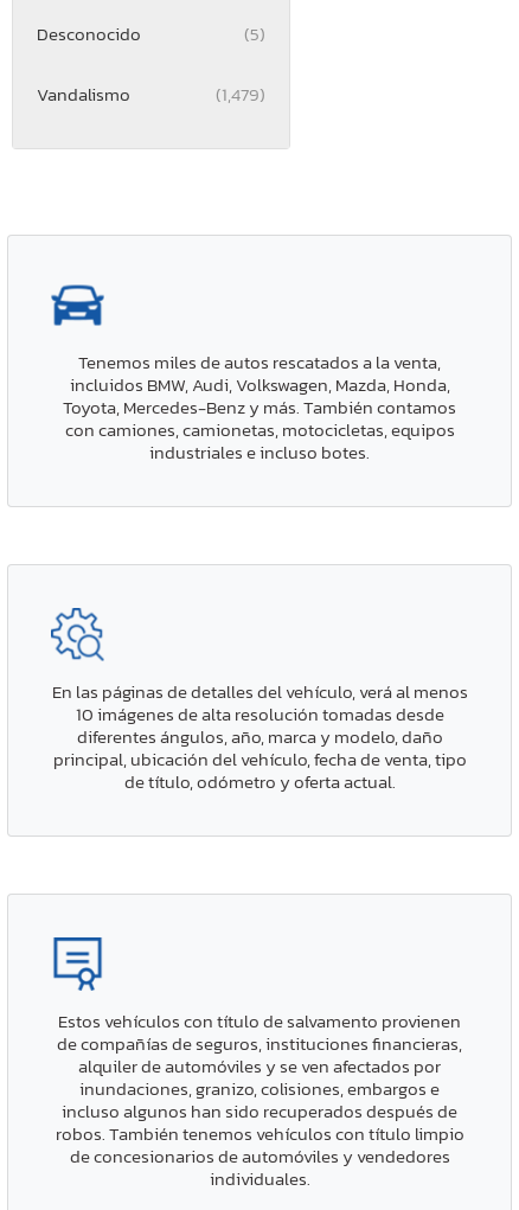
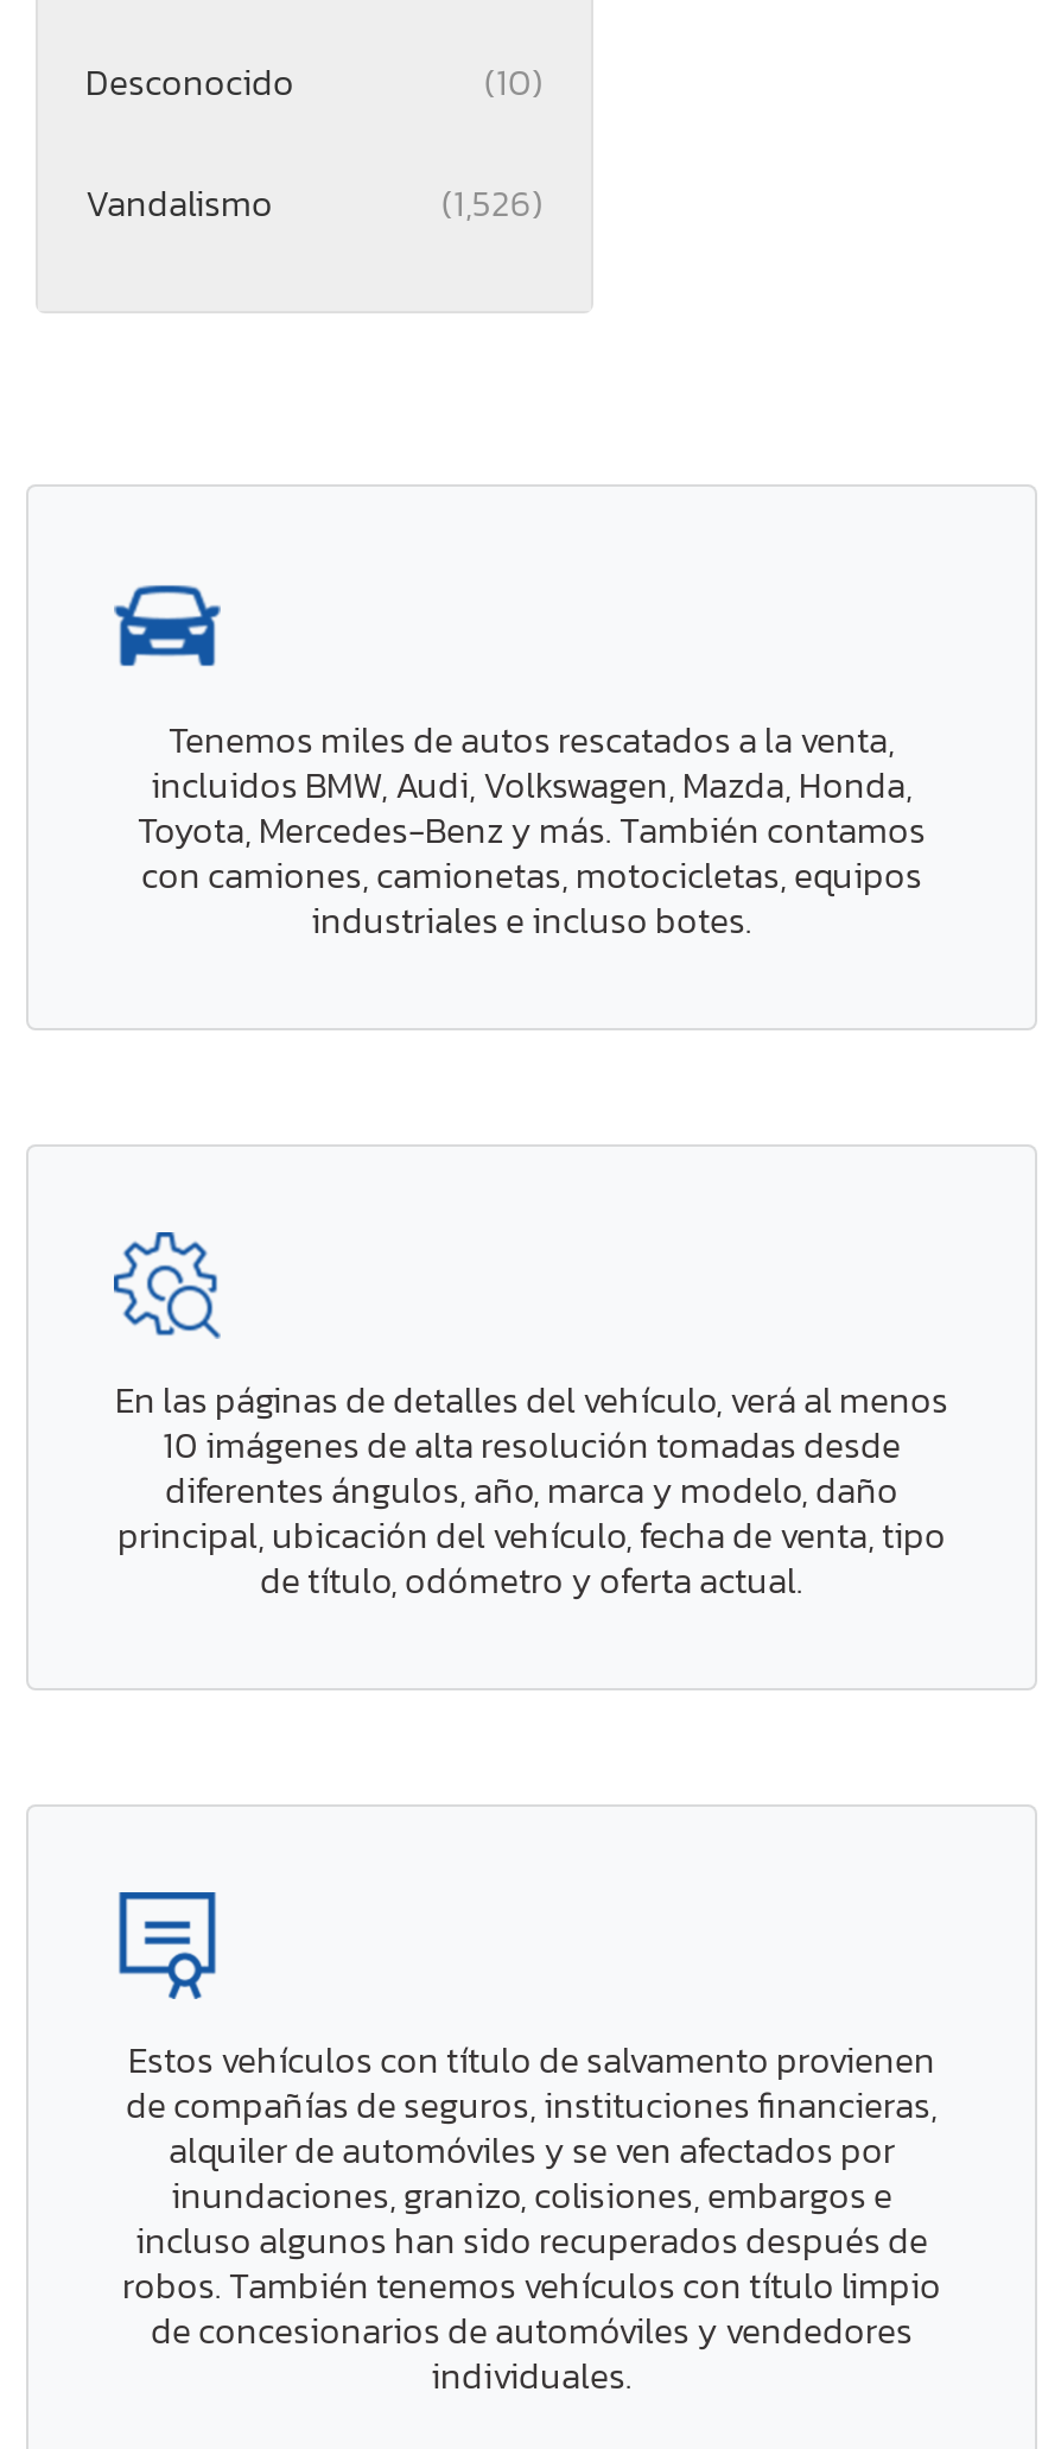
[244,20,265,47] (5) -> [484,53,544,108] (10)
[216,80,265,107] (1,479) -> [441,175,544,229] (1,526)

